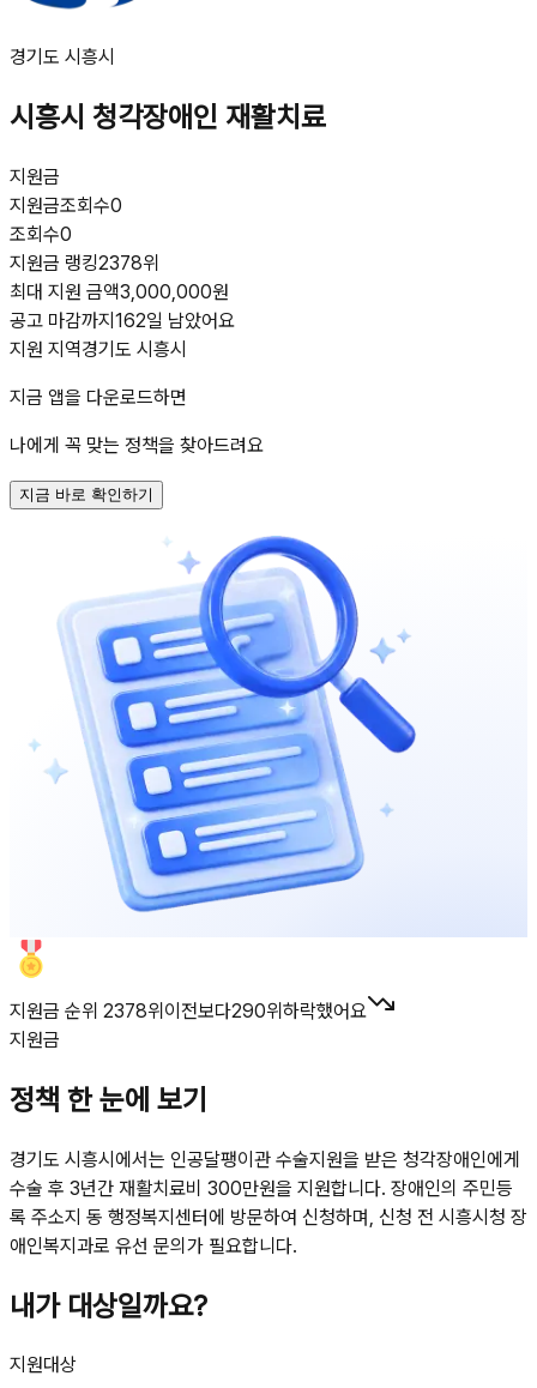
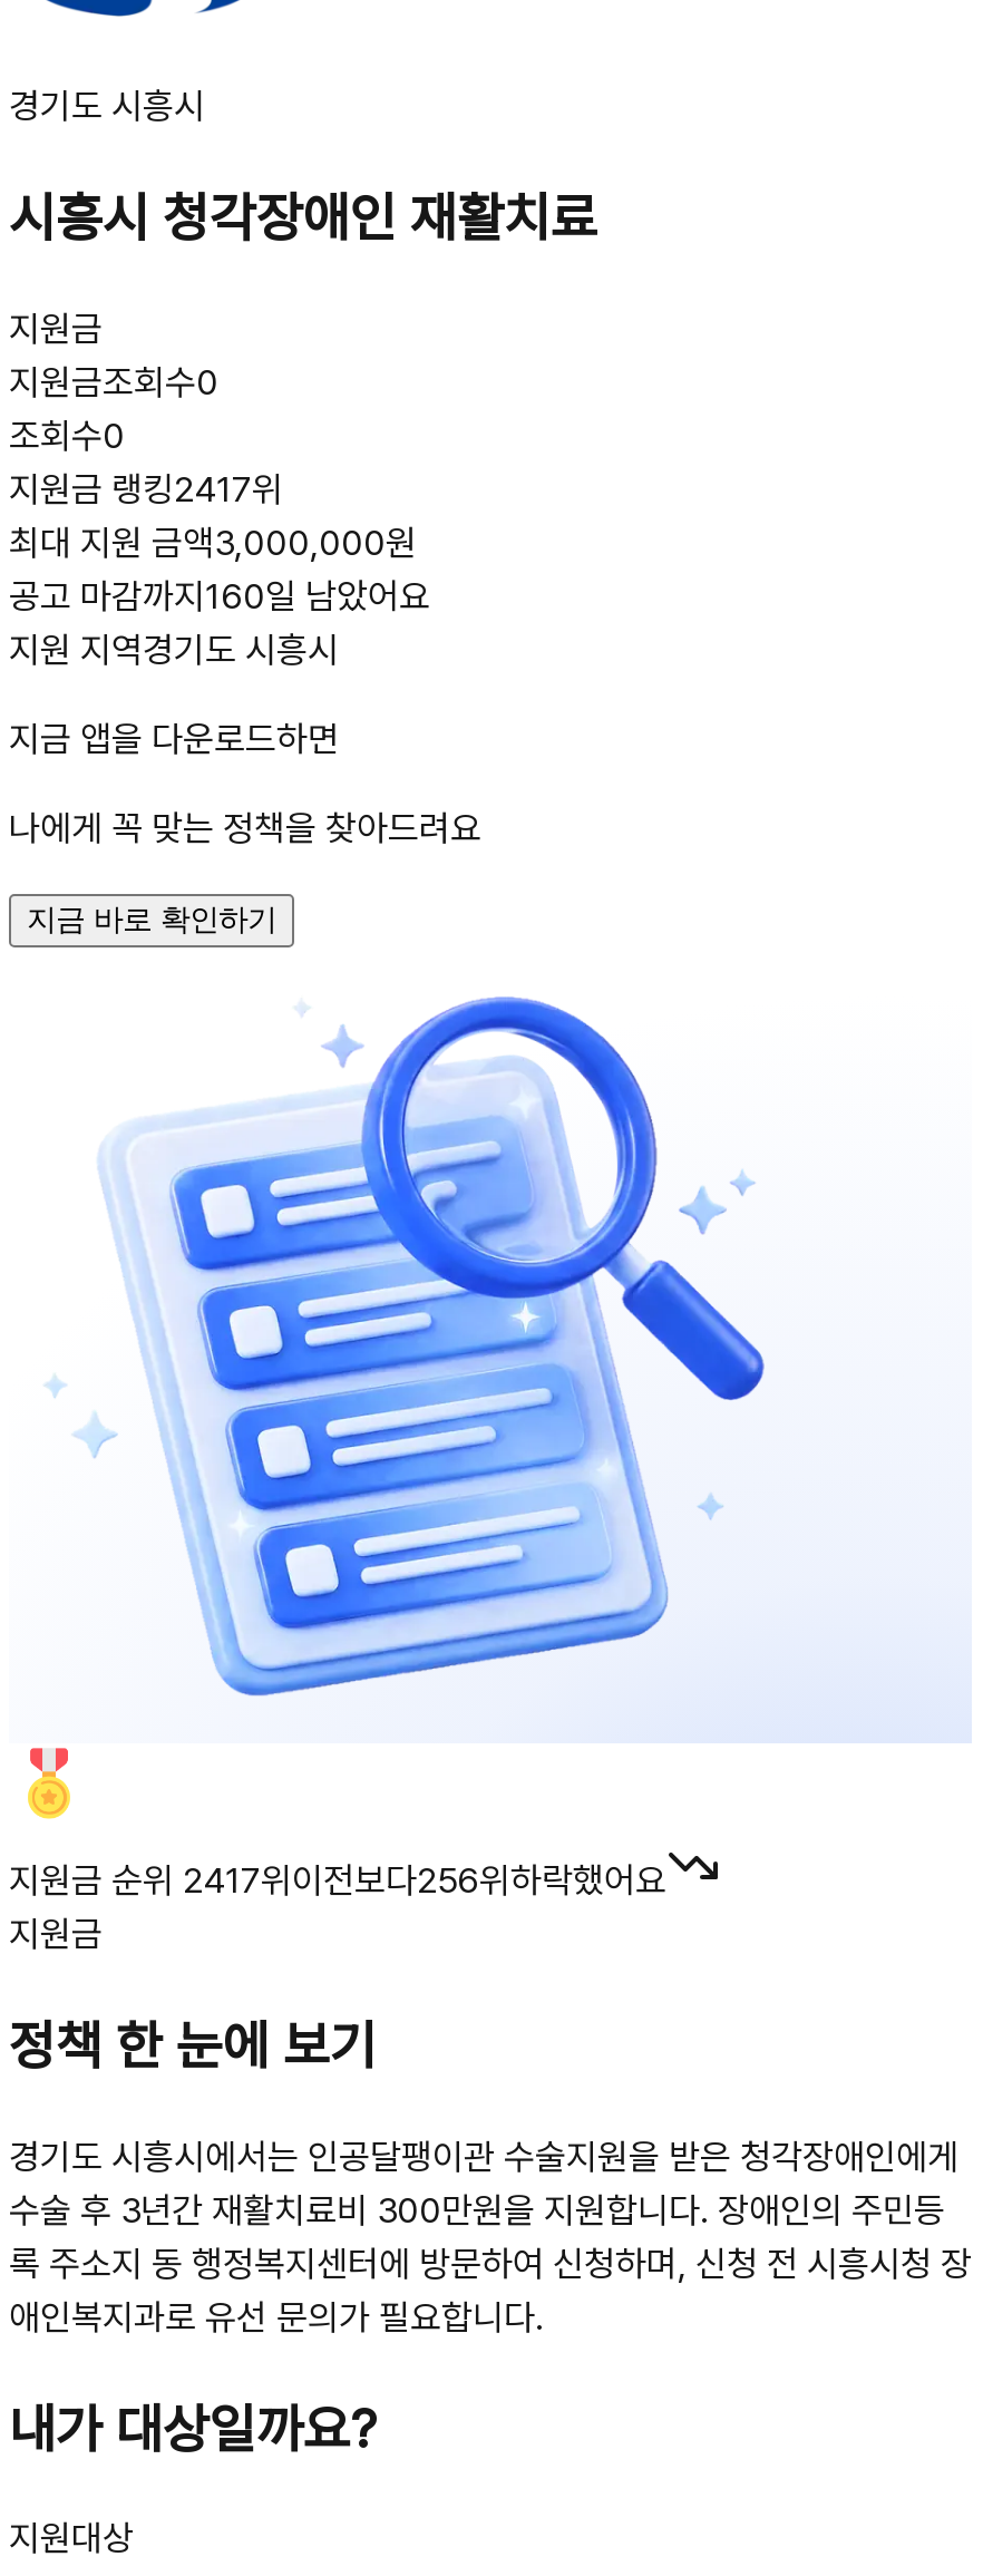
[10,251,159,274] 지원금 랭킹2378위 -> [9,468,283,510] 지원금 랭킹2417위
[10,309,235,332] 공고 마감까지162일 남았어요 -> [9,575,430,617] 공고 마감까지160일 남았어요
[10,999,367,1022] 지원금 순위 2378위이전보다290위하락했어요 -> [9,1859,666,1901] 지원금 순위 2417위이전보다256위하락했어요

